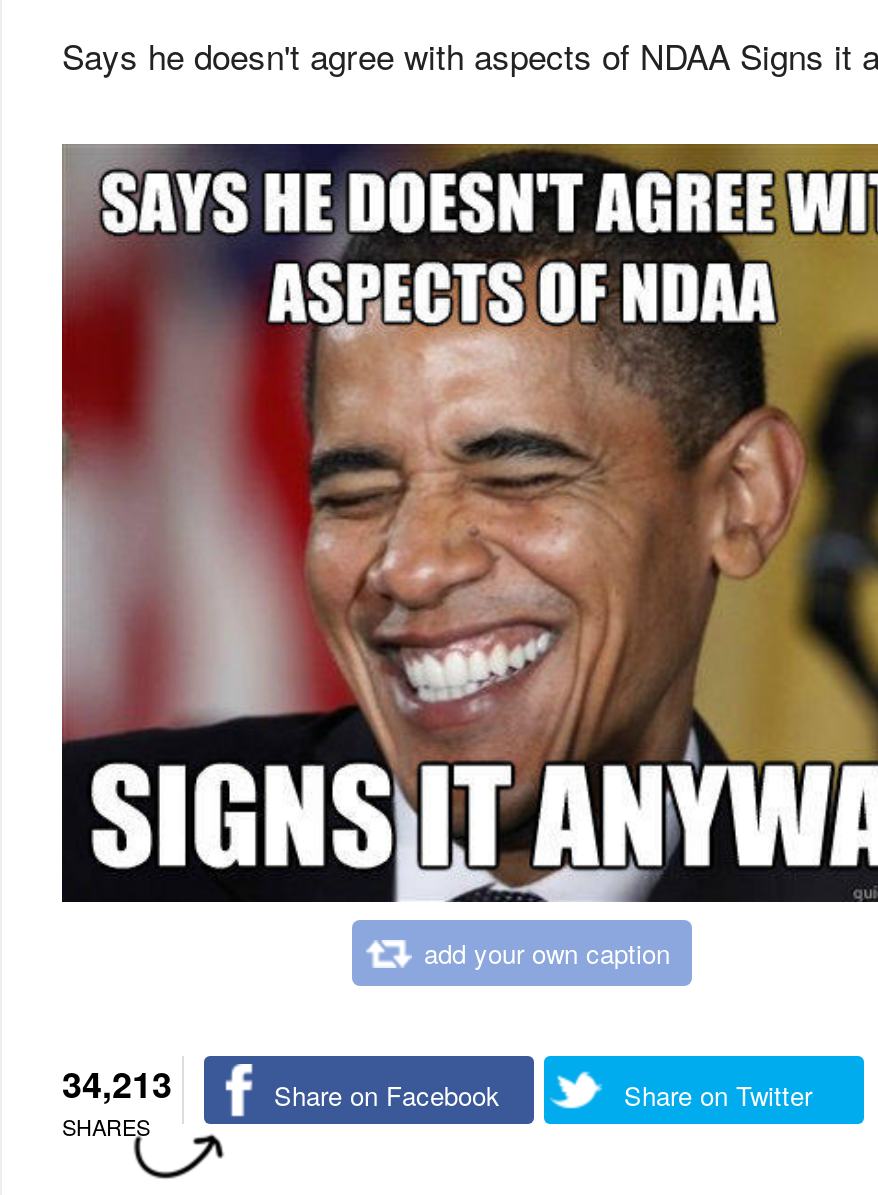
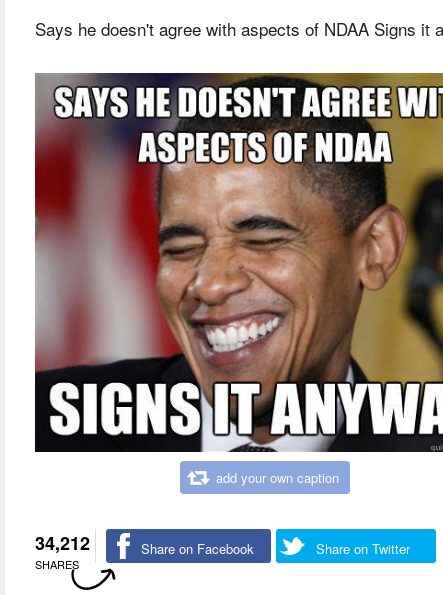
[62,1057,172,1109] 34,213 -> [35,530,90,556] 34,212

